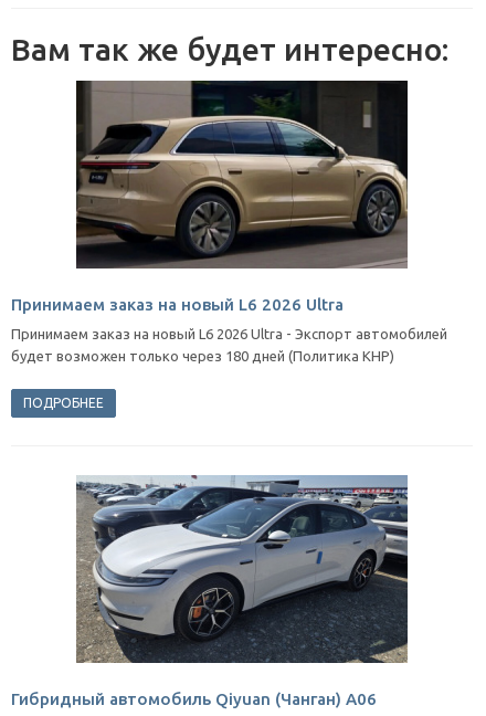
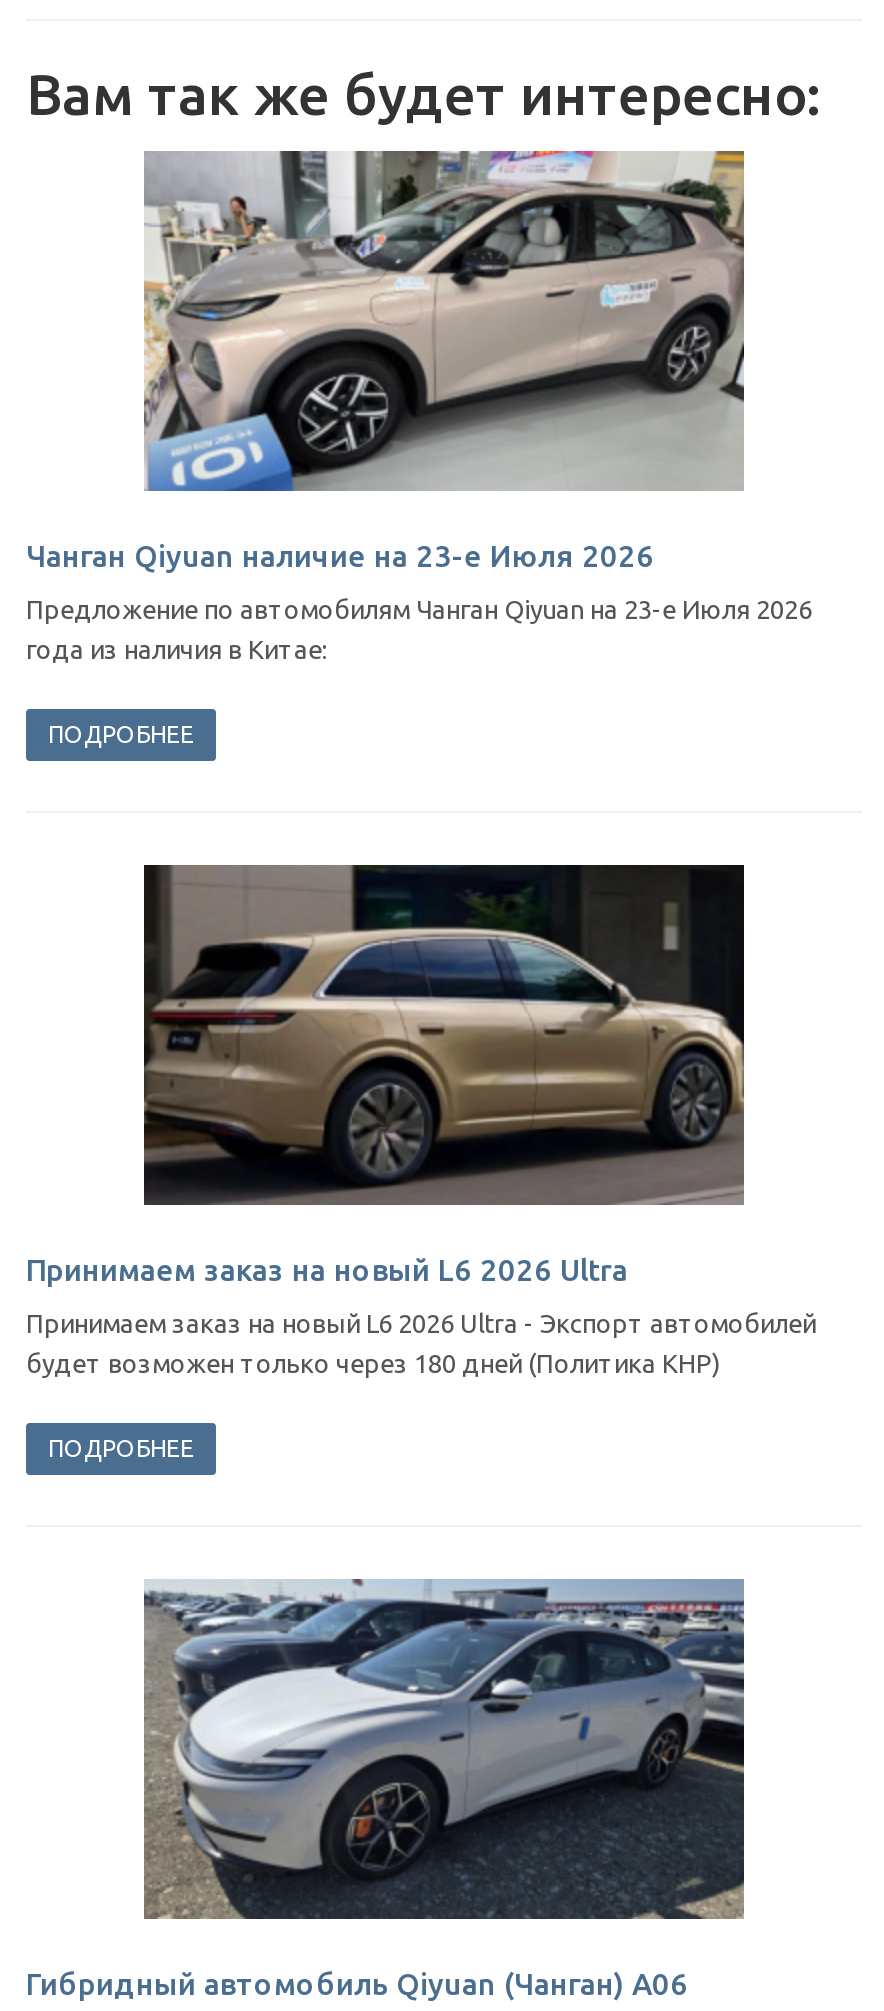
none -> [26,149,812,748] [image] | Чанган Qiyuan наличие на 23-е Июля 2026 | Предложение по автомобилям Чанган Qiyuan на 23-е Июля 2026 | года из наличия в Китае: | ПОДРОБНЕЕ

